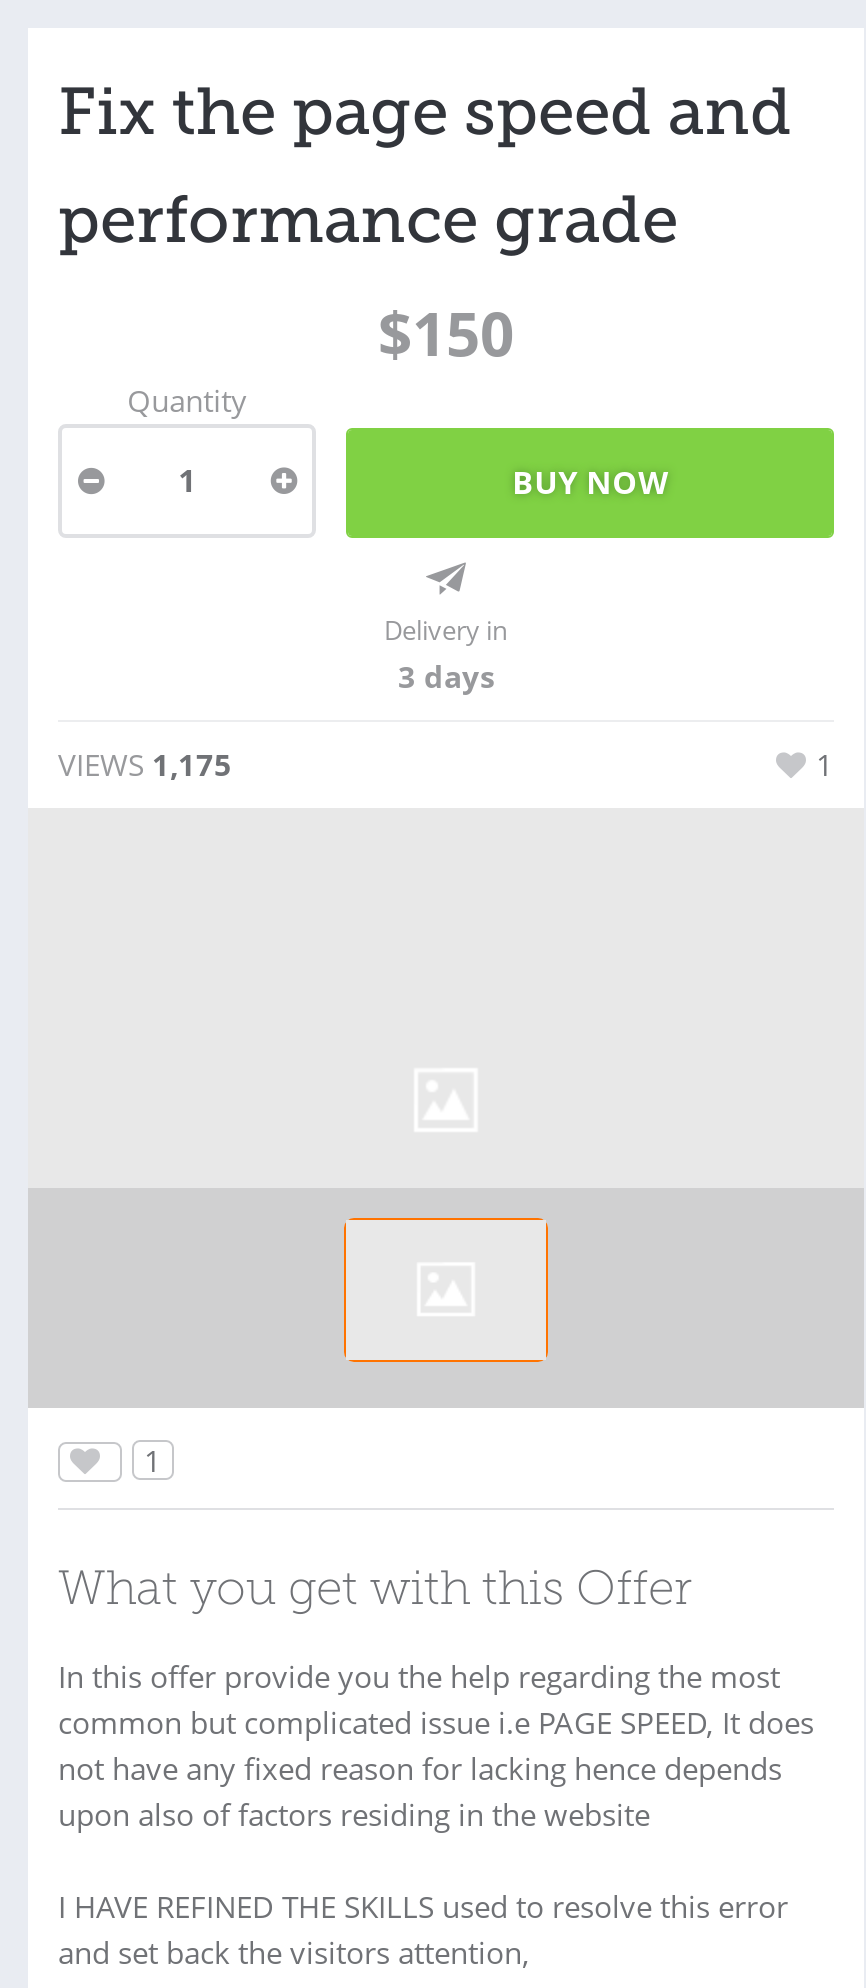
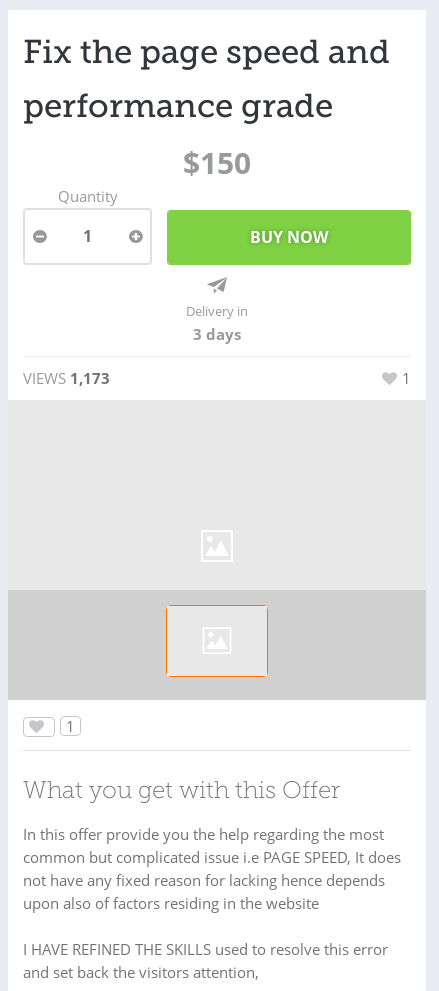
[58,744,232,784] VIEWS 1,175 -> [23,368,110,388] VIEWS 1,173

